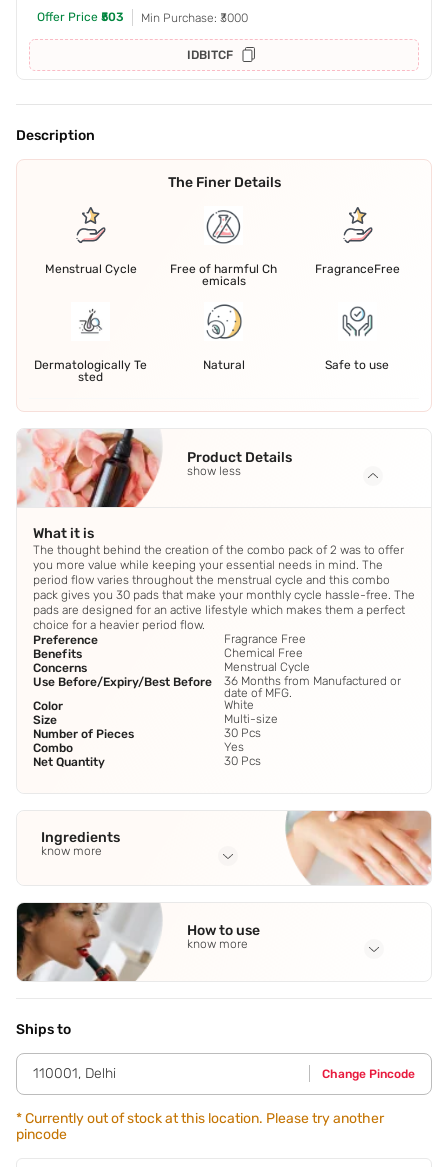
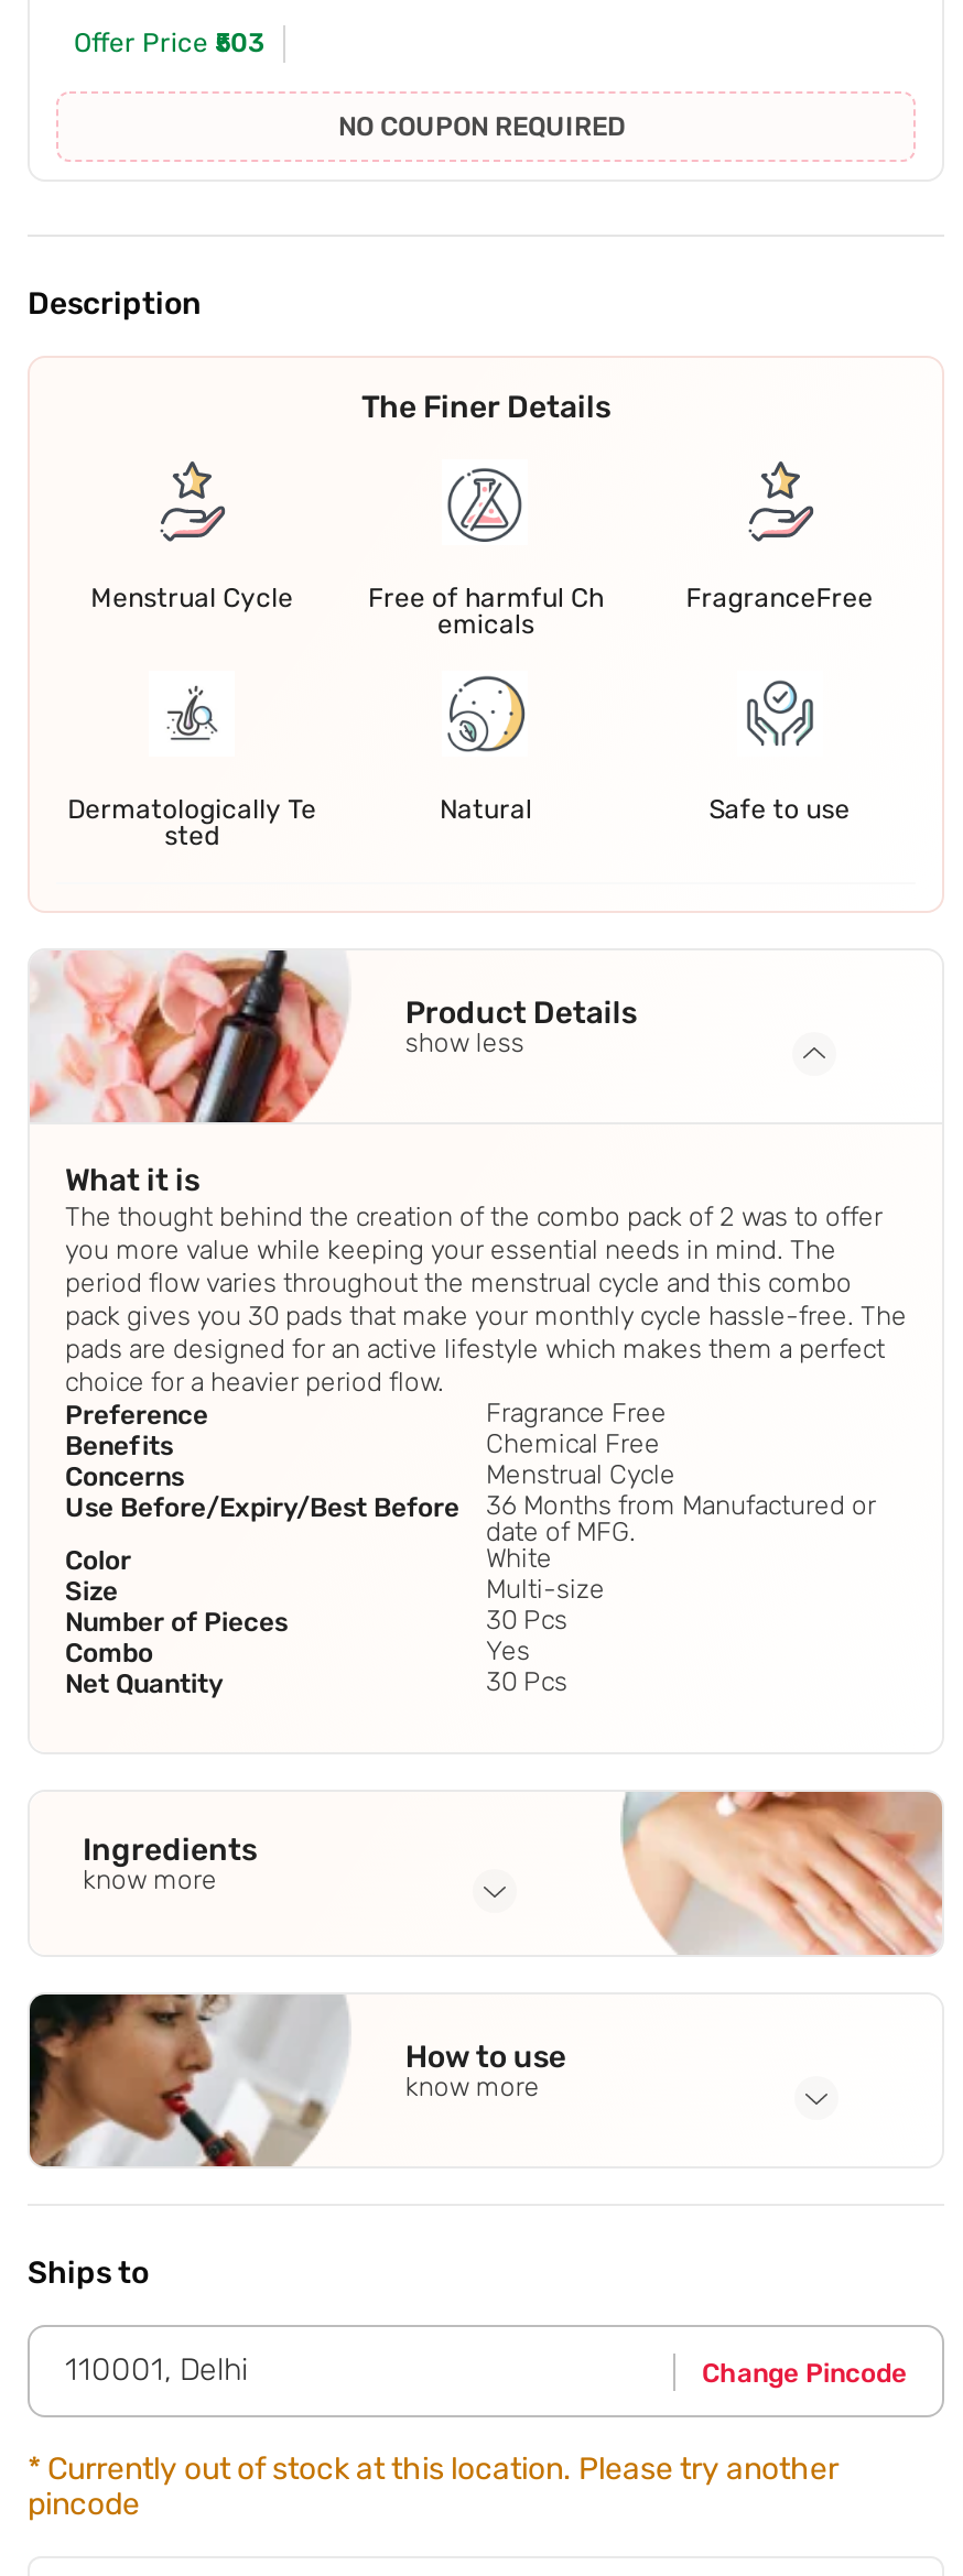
[141,11,248,62] Min Purchase: ₹3000 | IDBITCF -> [338,112,625,143] NO COUPON REQUIRED

